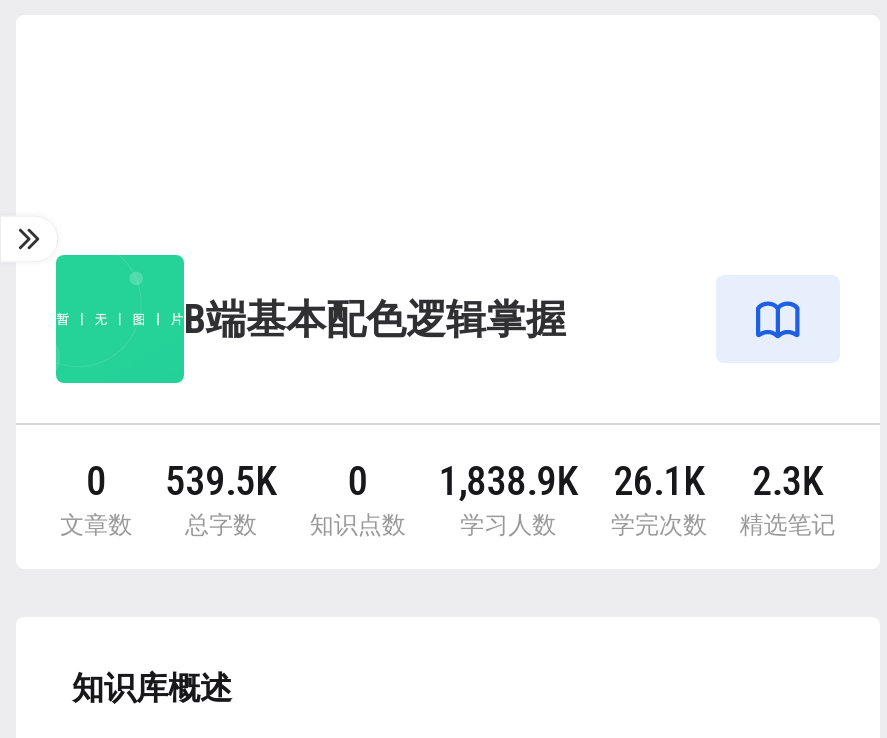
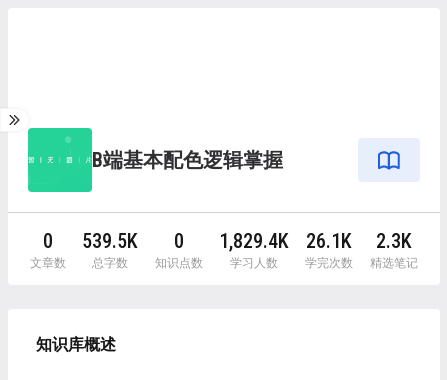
[86,457,824,505] 0 539.5K 0 1,838.9K 26.1K 2.3K -> [43,229,412,253] 0 539.5K 0 1,829.4K 26.1K 2.3K

